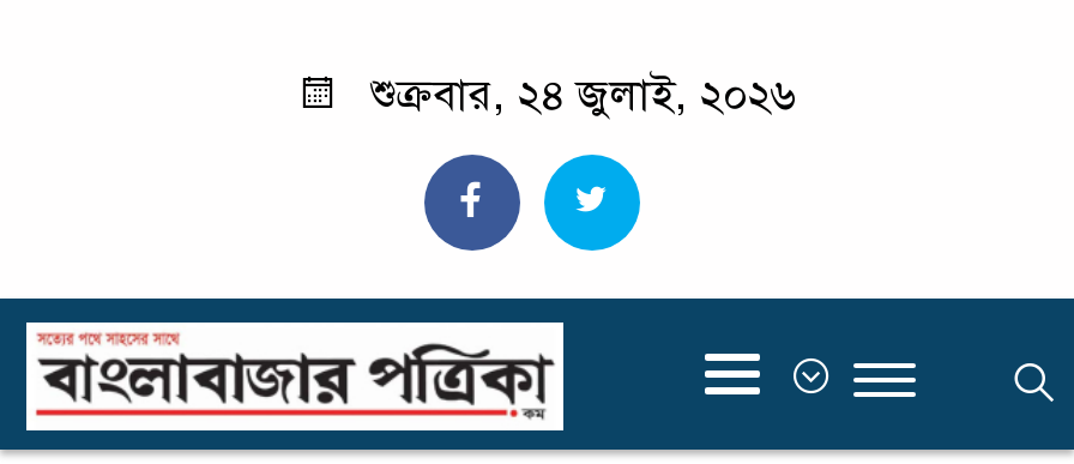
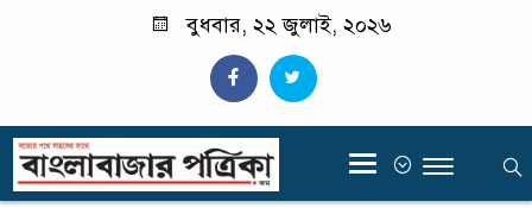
[358,68,797,121] শুক্রবার, ২৪ জুলাই, ২০২৬ -> [180,12,392,38] বুধবার, ২২ জুলাই, ২০২৬

